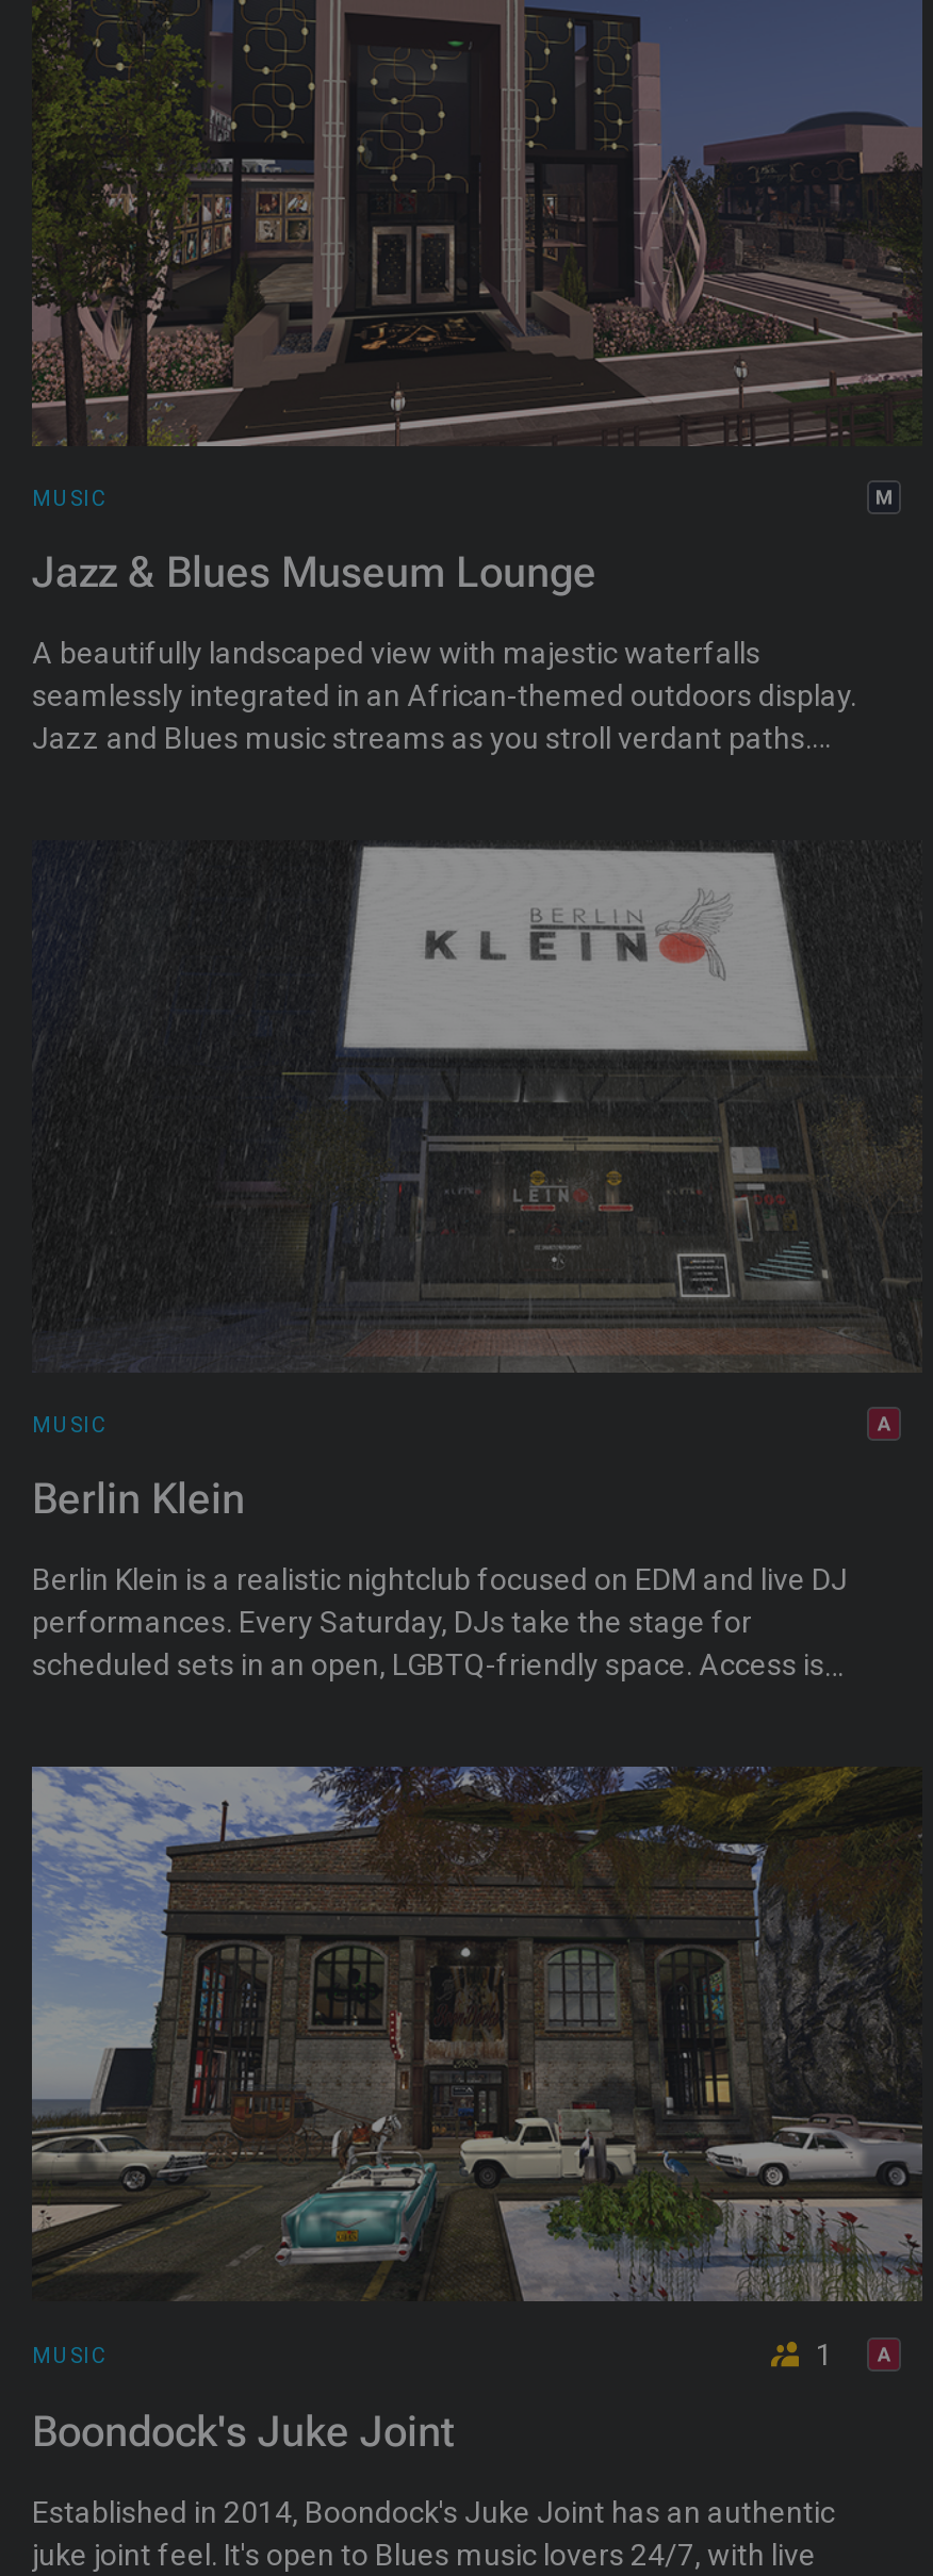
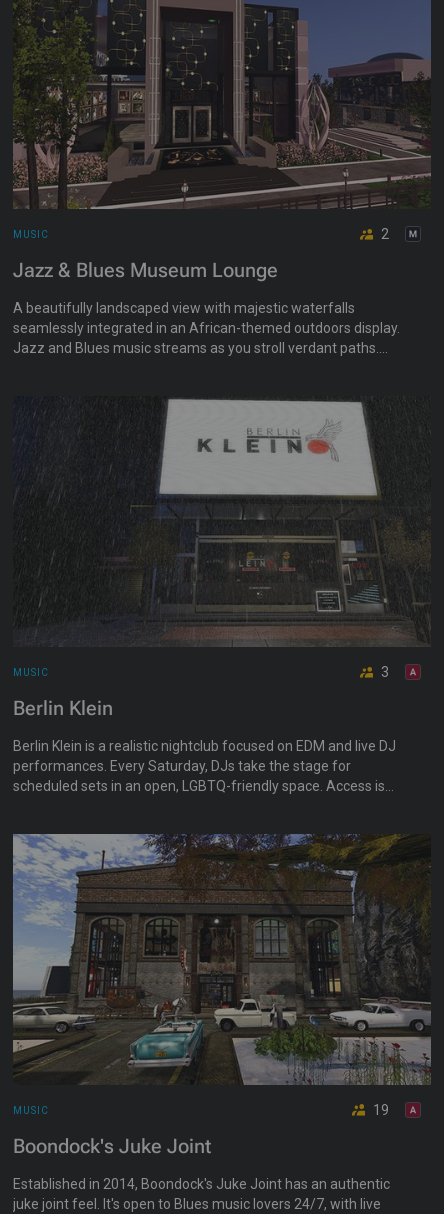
none -> [381,226,389,242] 2
none -> [381,664,389,680] 3
[816,2337,833,2372] 1 -> [373,1102,389,1118] 19

